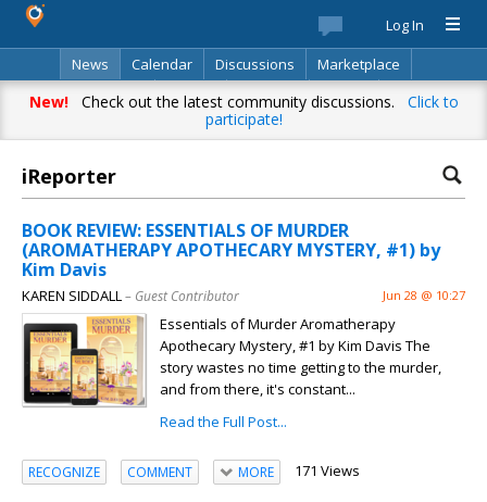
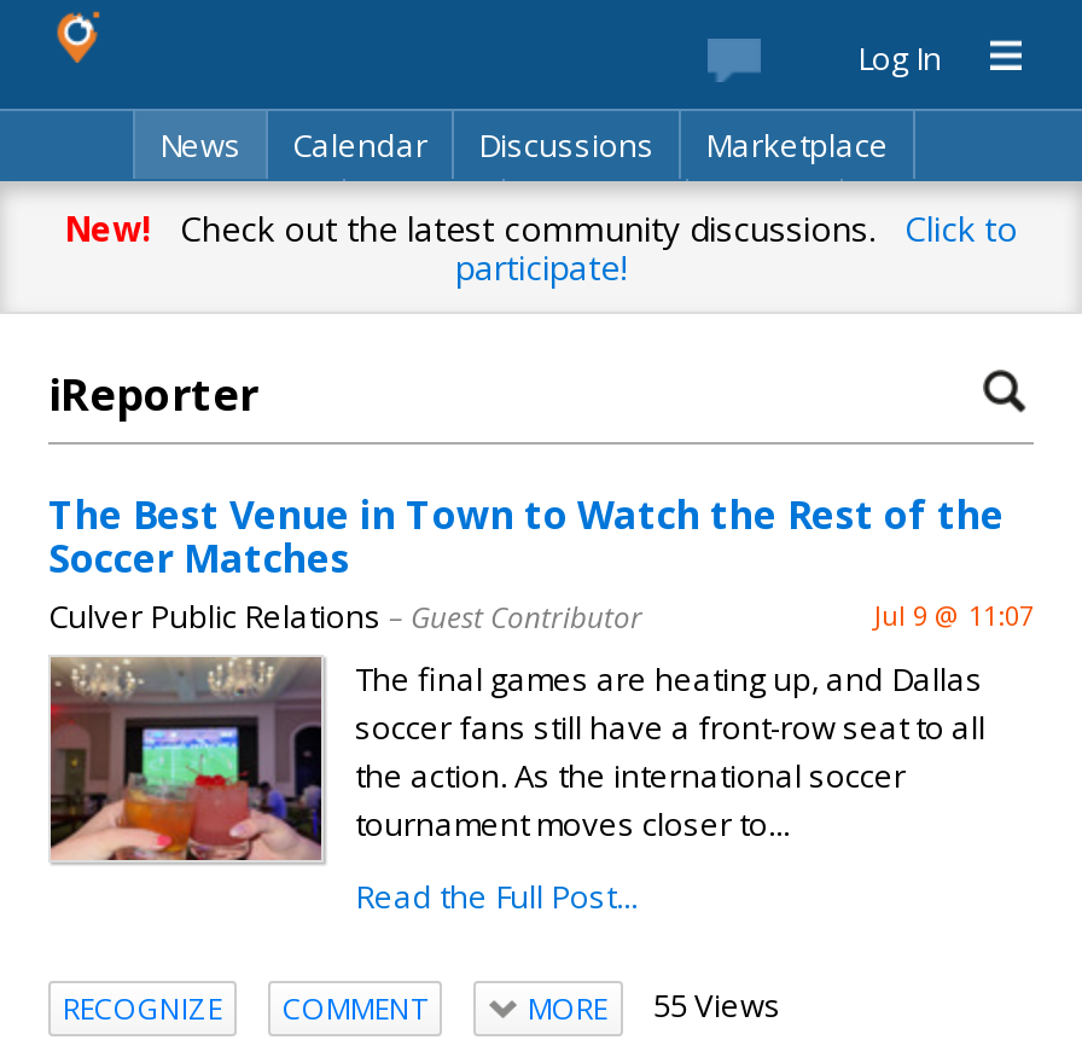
[22,218,465,305] BOOK REVIEW: ESSENTIALS OF MURDER | (AROMATHERAPY APOTHECARY MYSTERY, #1) by | Kim Davis | KAREN SIDDALL – Guest Contributor | Jun 28 @ 10:27 -> [48,488,1034,638] The Best Venue in Town to Watch the Rest of the | Soccer Matches | Culver Public Relations – Guest Contributor | Jul 9 @ 11:07
[23,314,441,406] [image] | Essentials of Murder Aromatherapy | Apothecary Mystery, #1 by Kim Davis The | story wastes no time getting to the murder, | and from there, it's constant... -> [48,657,985,862] [image] | The final games are heating up, and Dallas | soccer fans still have a front-row seat to all | the action. As the international soccer | tournament moves closer to...
[238,461,359,481] MORE 171 Views -> [528,983,781,1029] MORE 55 Views

